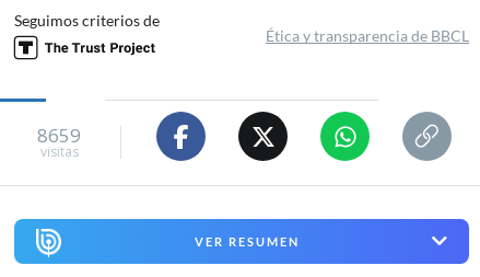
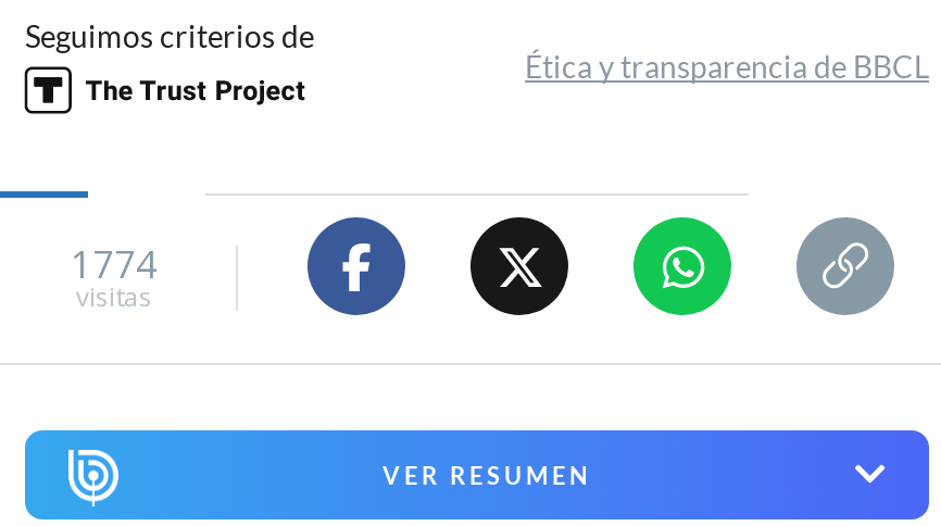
[37,122,81,147] 8659 -> [71,238,158,288] 1774

